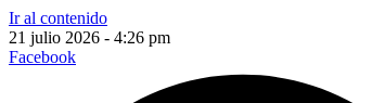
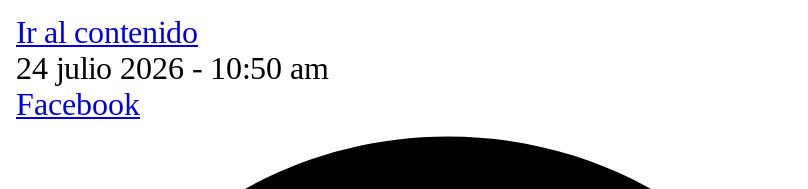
[9,28,170,47] 21 julio 2026 - 4:26 pm -> [16,51,328,85] 24 julio 2026 - 10:50 am

